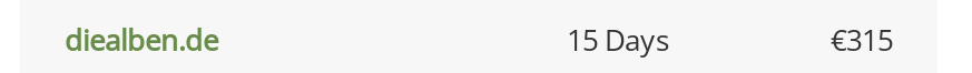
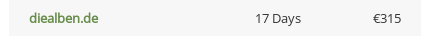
[567,20,669,60] 15 Days -> [254,9,300,27] 17 Days

